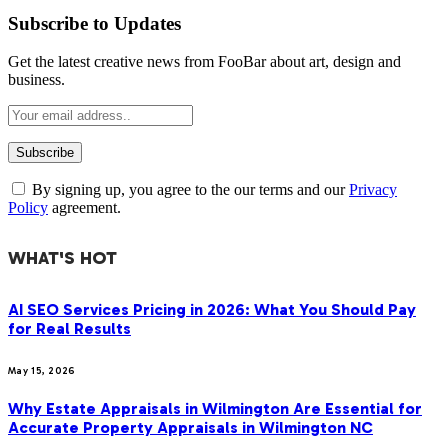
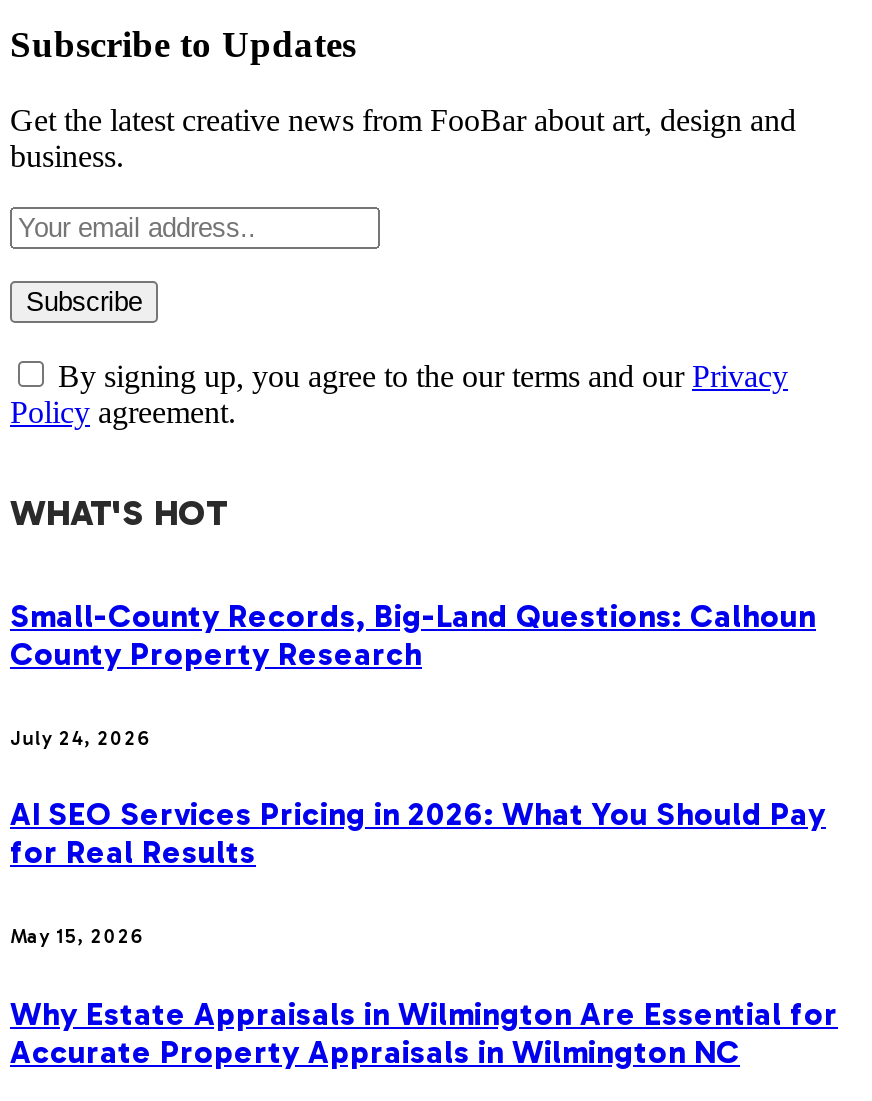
none -> [10,596,816,751] Small-County Records, Big-Land Questions: Calhoun | County Property Research | July 24, 2026

